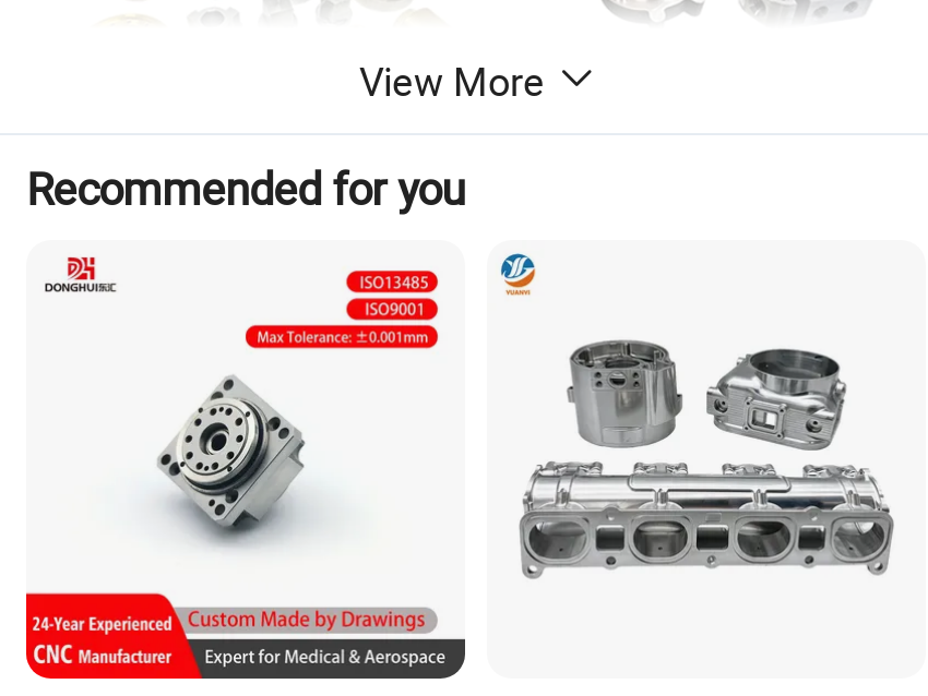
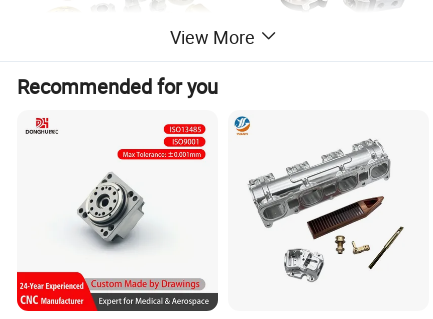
[517,305,895,613] [image] -> [243,138,414,283] [image]

